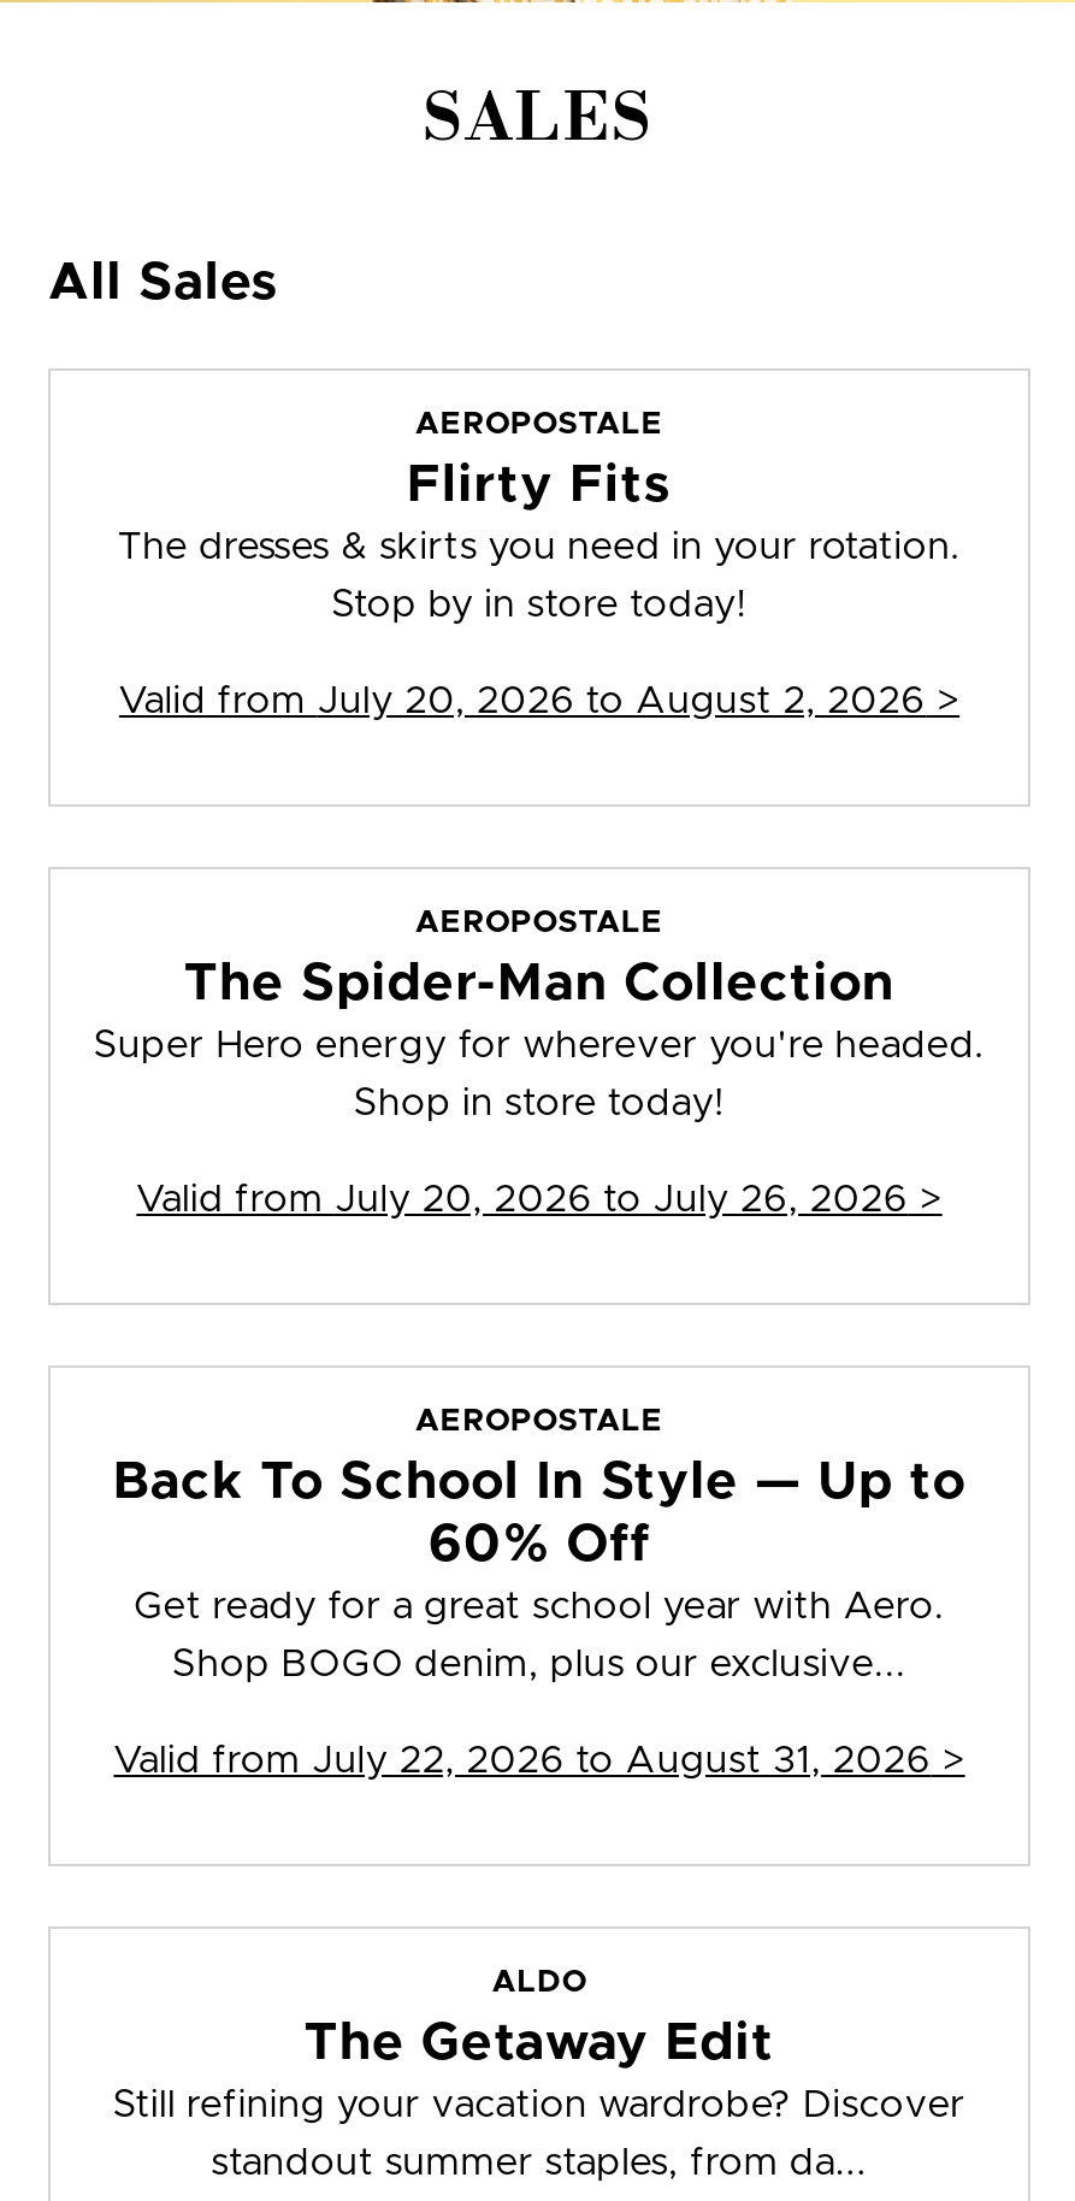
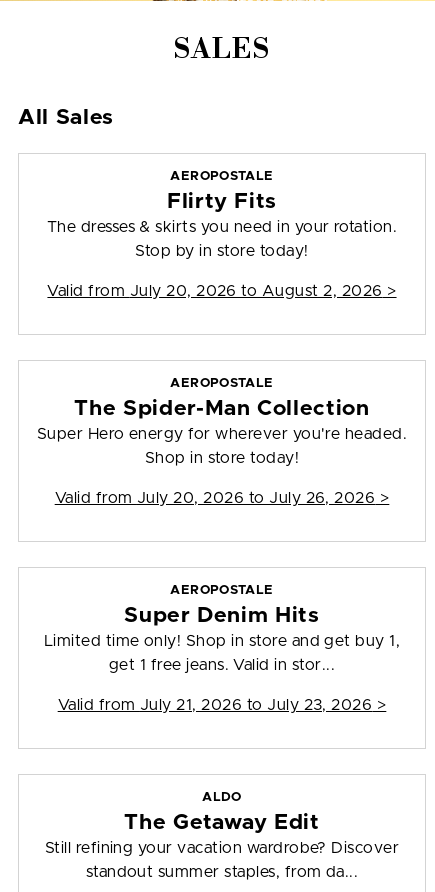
[113,1457,966,1626] Back To School In Style — Up to | 60% Off | Get ready for a great school year with Aero. -> [44,605,400,649] Super Denim Hits | Limited time only! Shop in store and get buy 1,
[172,1645,907,1684] Shop BOGO denim, plus our exclusive... -> [109,657,335,673] get 1 free jeans. Valid in stor...
[114,1742,965,1780] Valid from July 22, 2026 to August 31, 2026 > -> [58,697,386,713] Valid from July 21, 2026 to July 23, 2026 >

